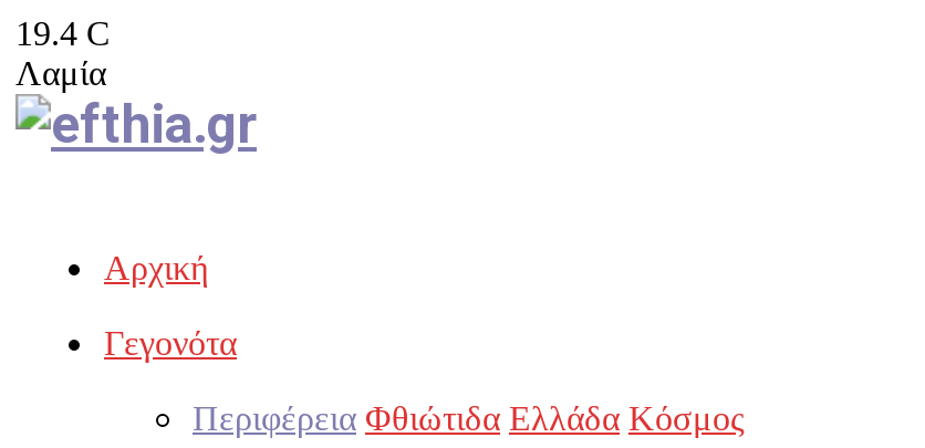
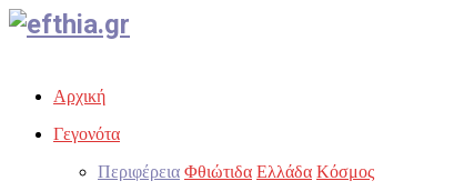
[15,14,111,92] 19.4 C | Λαμία -> none

